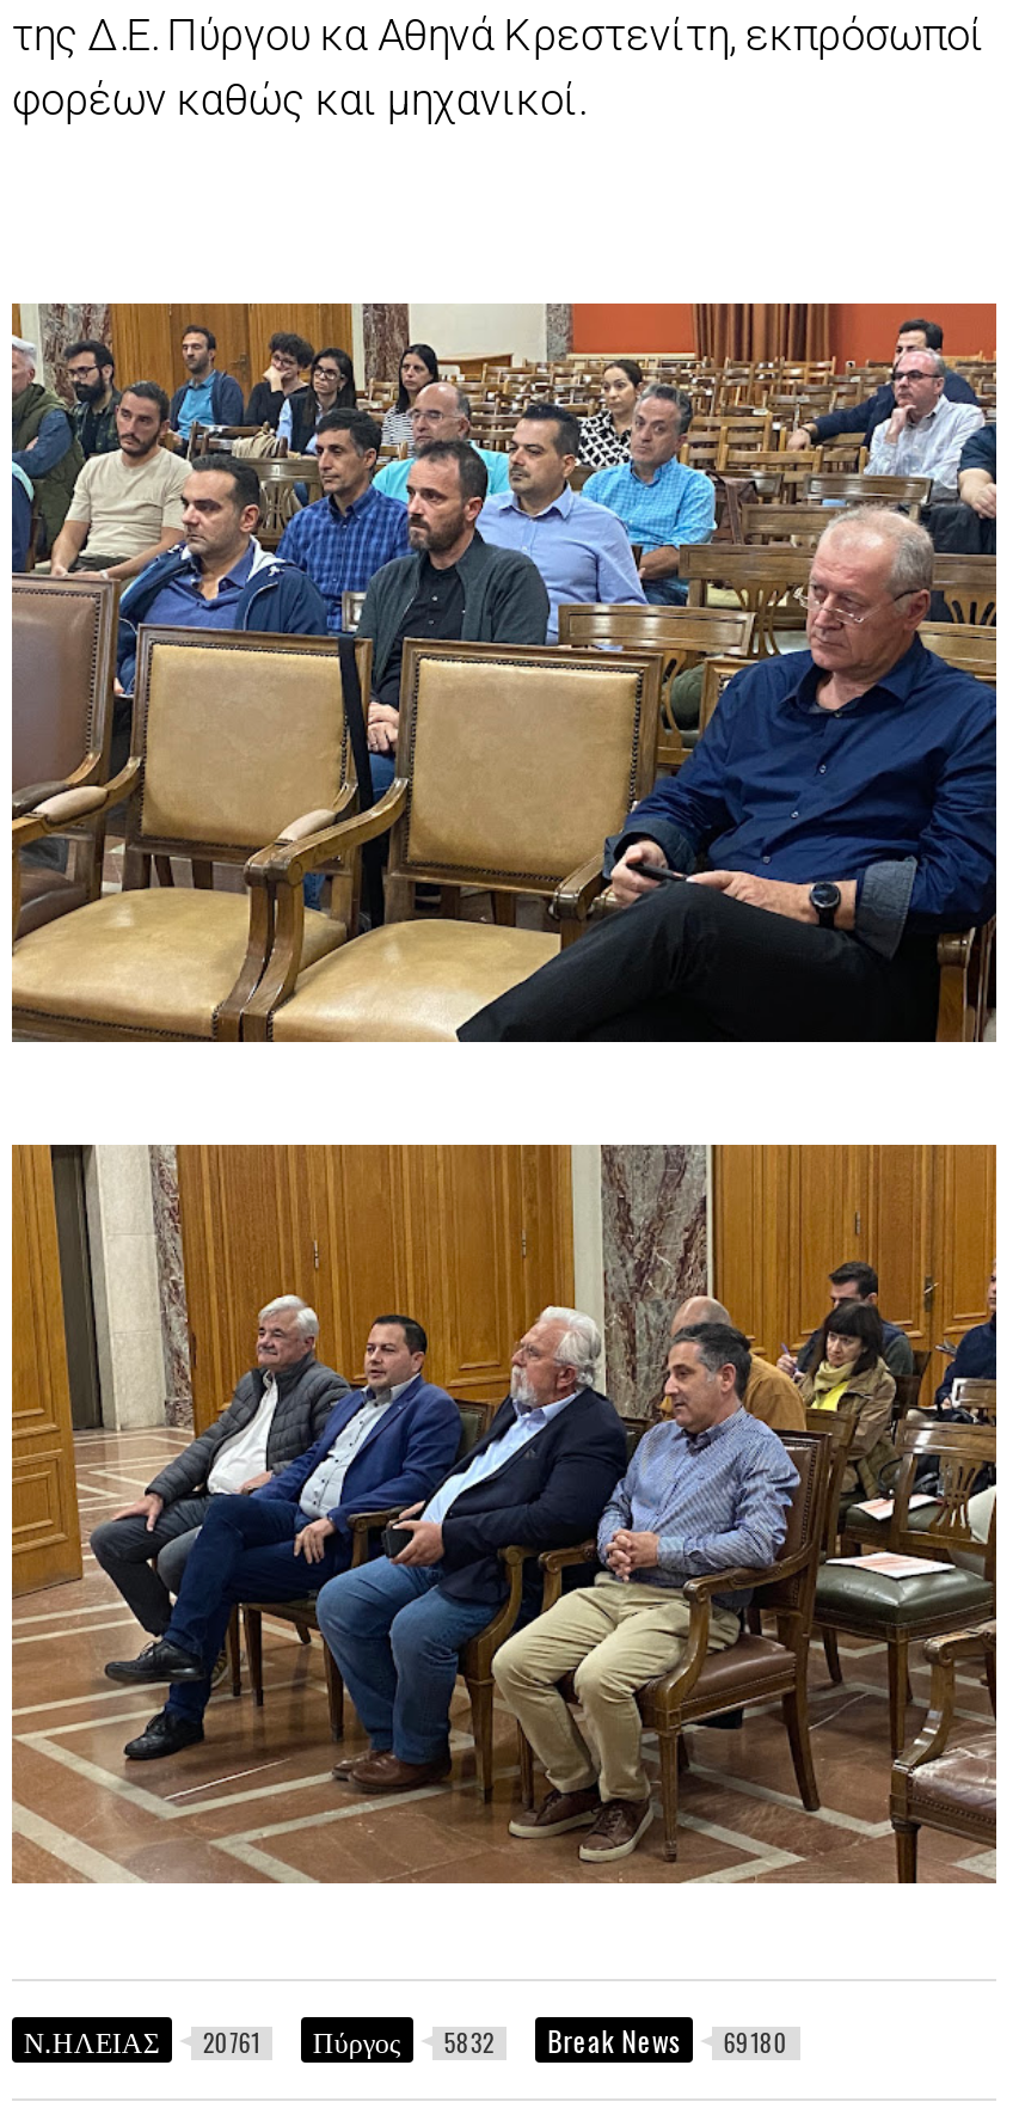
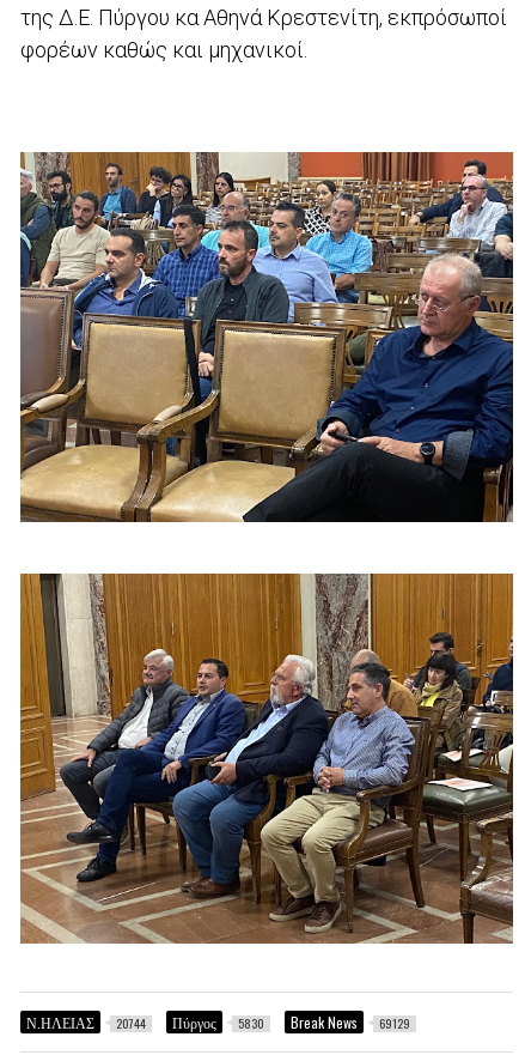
[203,2025,260,2061] 20761 -> [116,1015,146,1032] 20744
[444,2025,494,2061] 5832 -> [238,1015,264,1032] 5830
[724,2025,788,2061] 69180 -> [379,1015,410,1032] 69129

